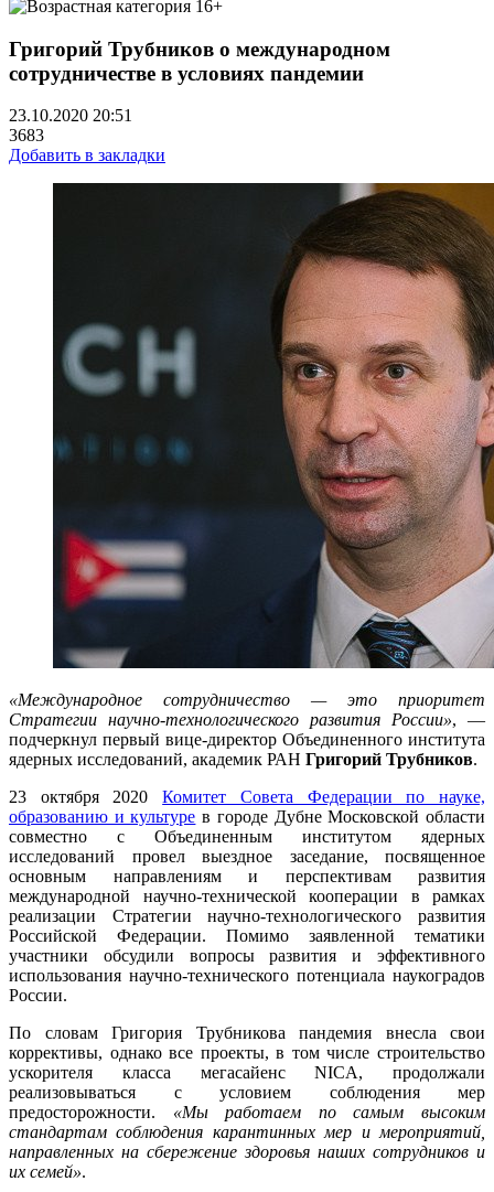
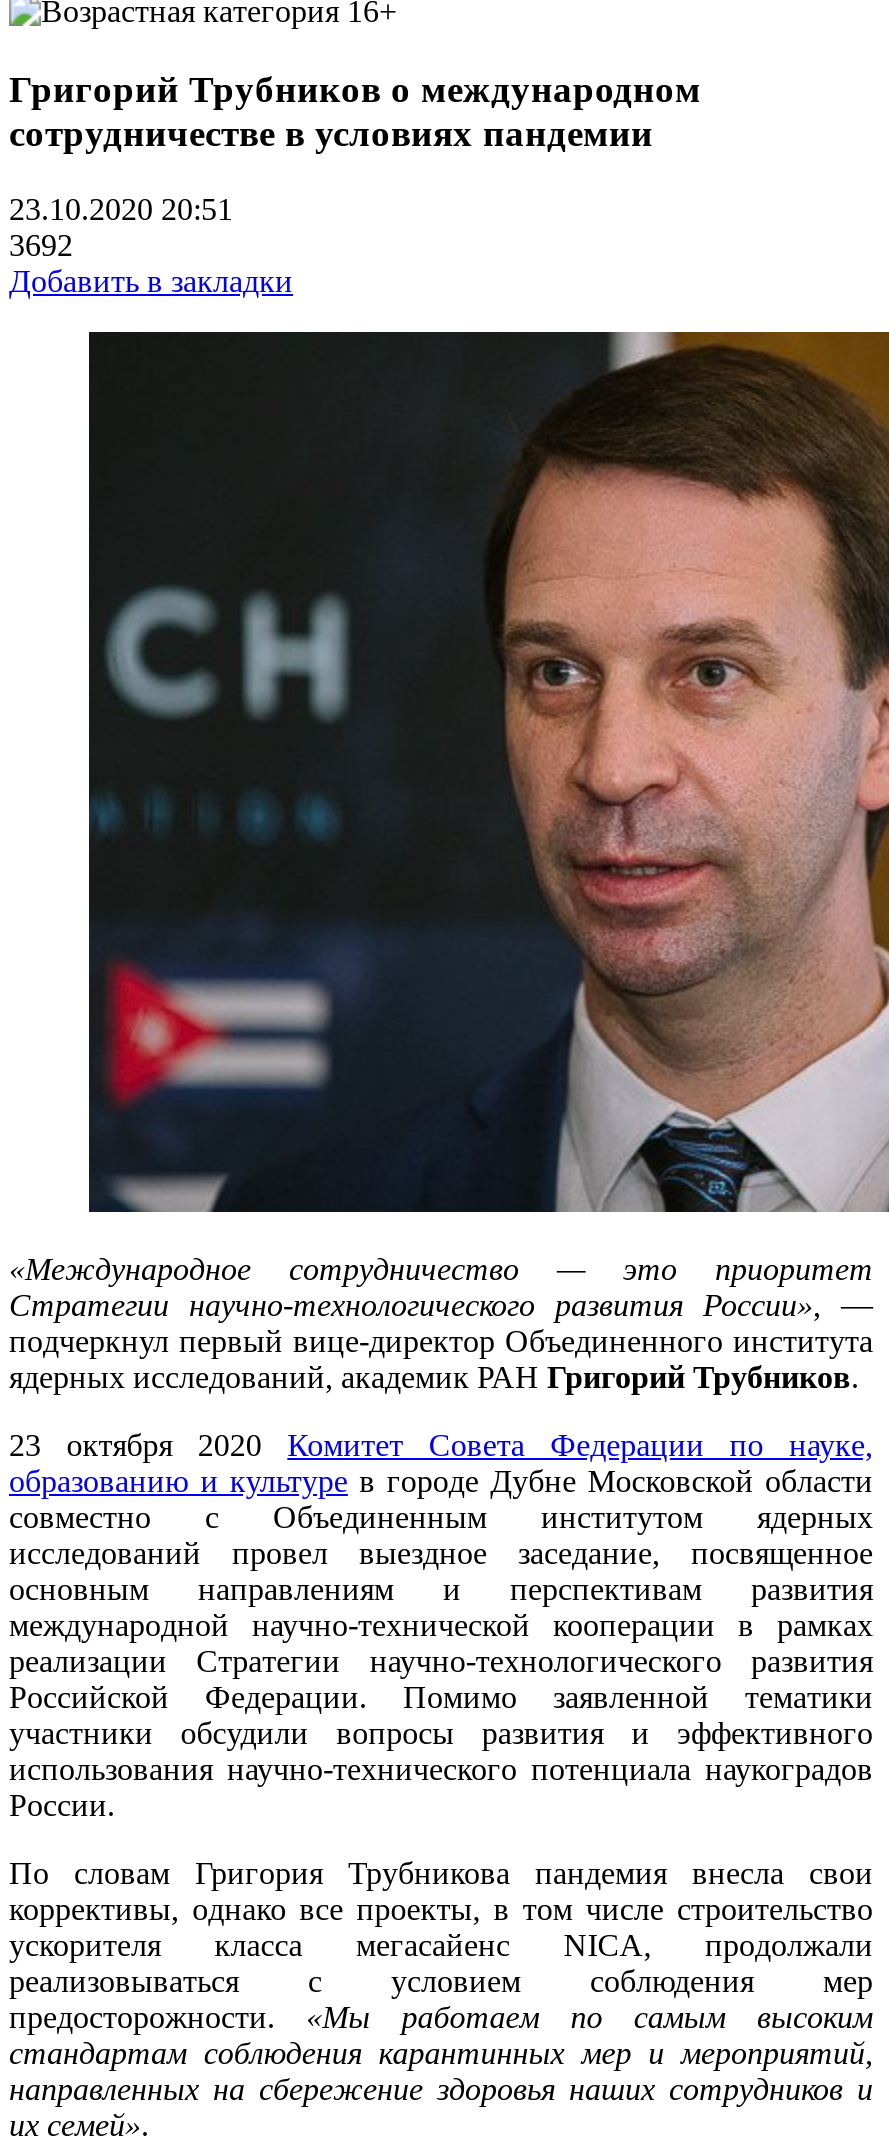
[9,126,44,145] 3683 -> [9,229,73,263] 3692

